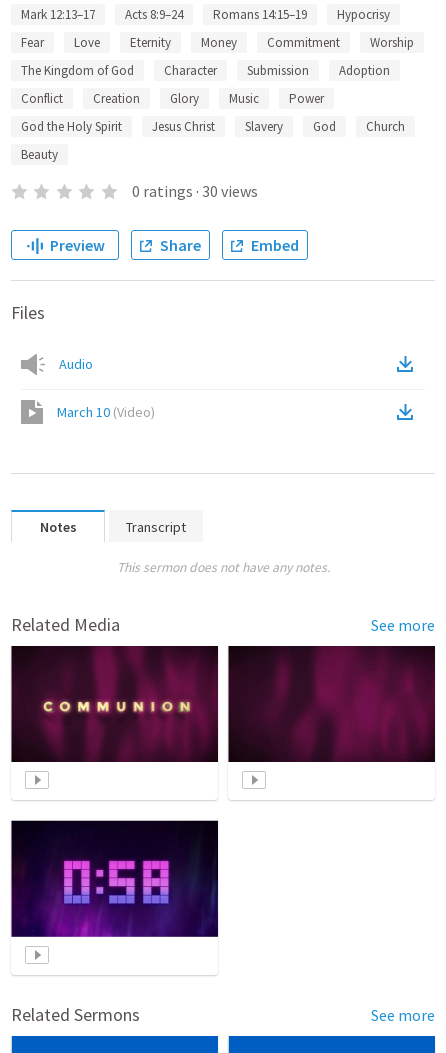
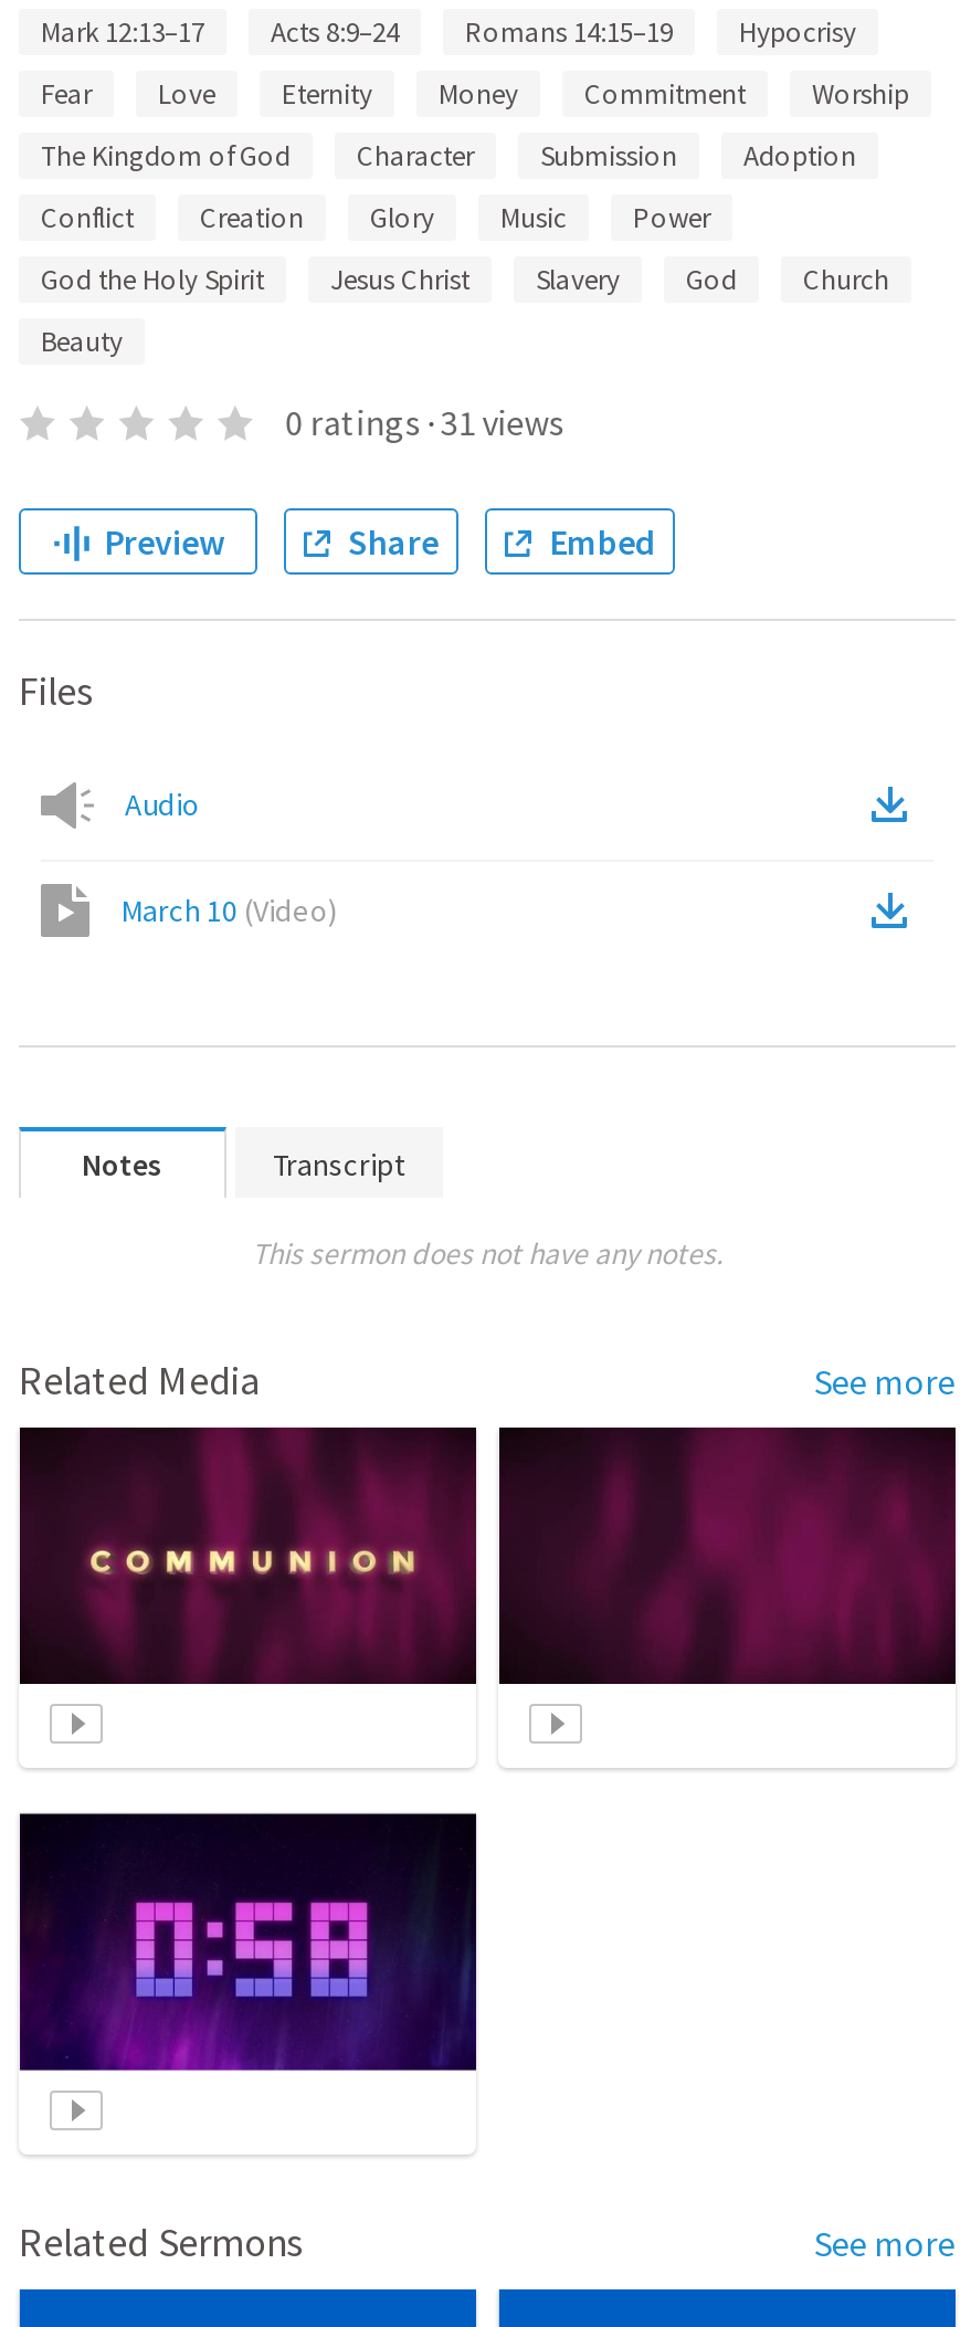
[132,181,258,201] 0 ratings · 30 views -> [285,400,564,444] 0 ratings · 31 views

